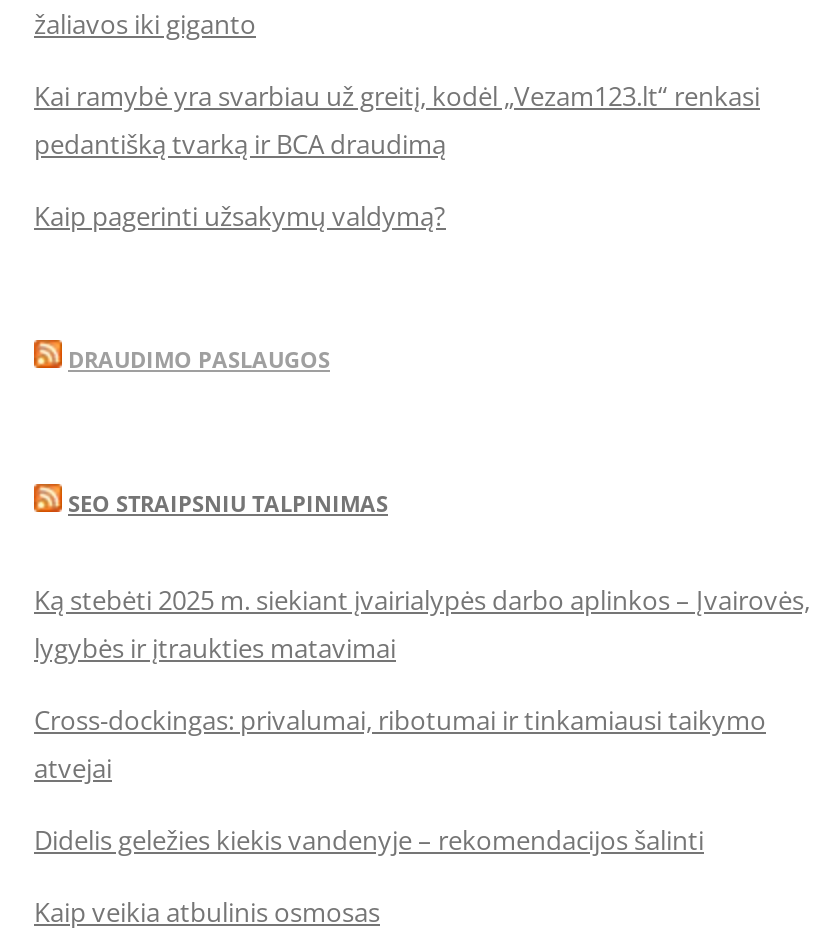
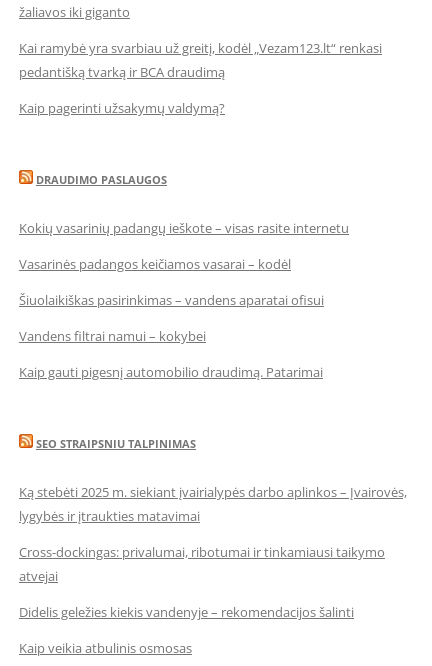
none -> [19,219,349,381] Kokių vasarinių padangų ieškote – visas rasite internetu | Vasarinės padangos keičiamos vasarai – kodėl | Šiuolaikiškas pasirinkimas – vandens aparatai ofisui | Vandens filtrai namui – kokybei | Kaip gauti pigesnį automobilio draudimą. Patarimai

